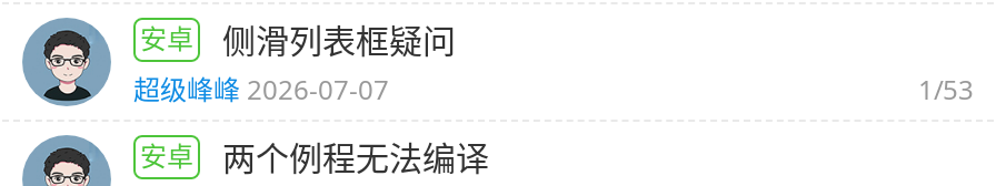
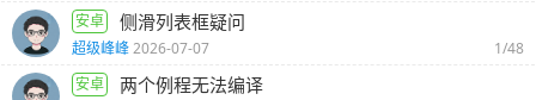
[918,71,974,108] 1/53 -> [494,38,524,58] 1/48

